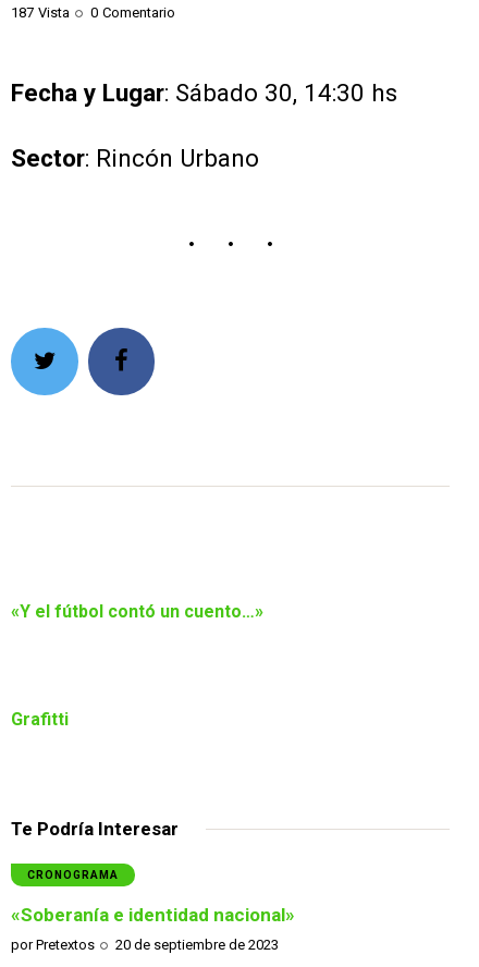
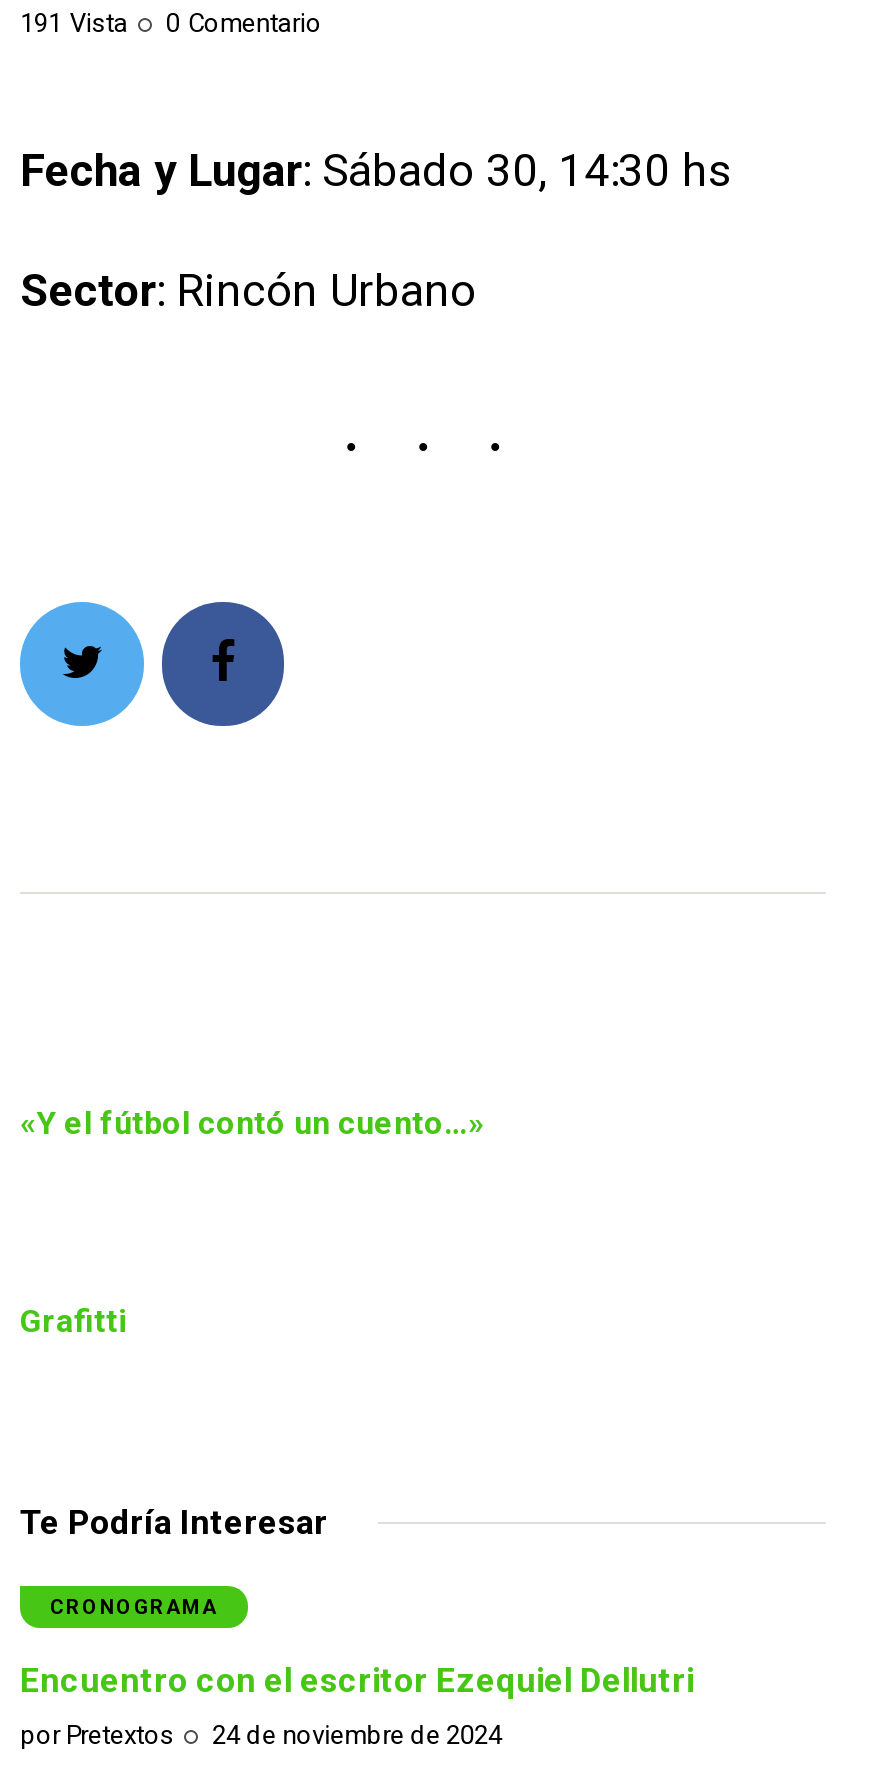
[11,5,175,21] 187 Vista 0 Comentario -> [20,8,322,38] 191 Vista 0 Comentario
[11,904,295,926] «Soberanía e identidad nacional» -> [20,1660,694,1700] Encuentro con el escritor Ezequiel Dellutri
[116,936,279,953] 20 de septiembre de 2023 -> [212,1720,502,1750] 24 de noviembre de 2024

